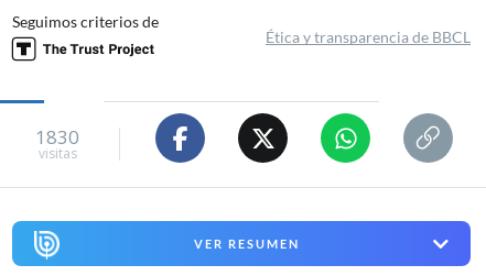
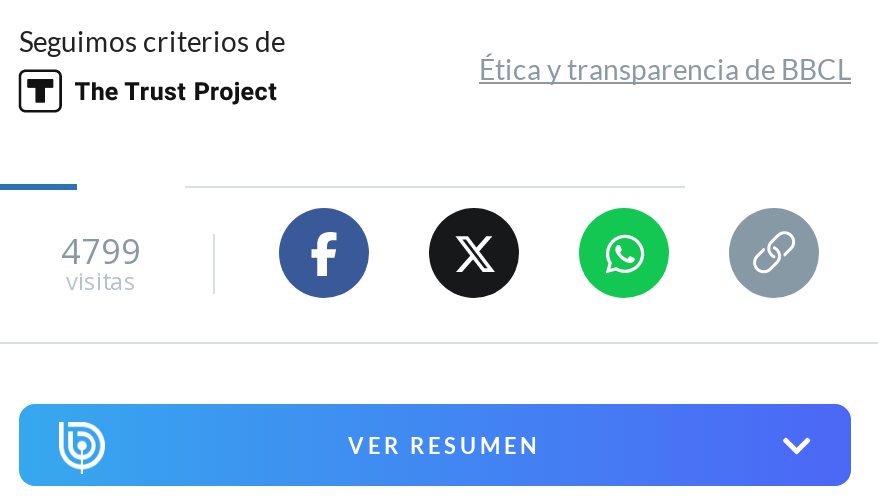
[35,124,79,150] 1830 -> [61,228,141,274] 4799

